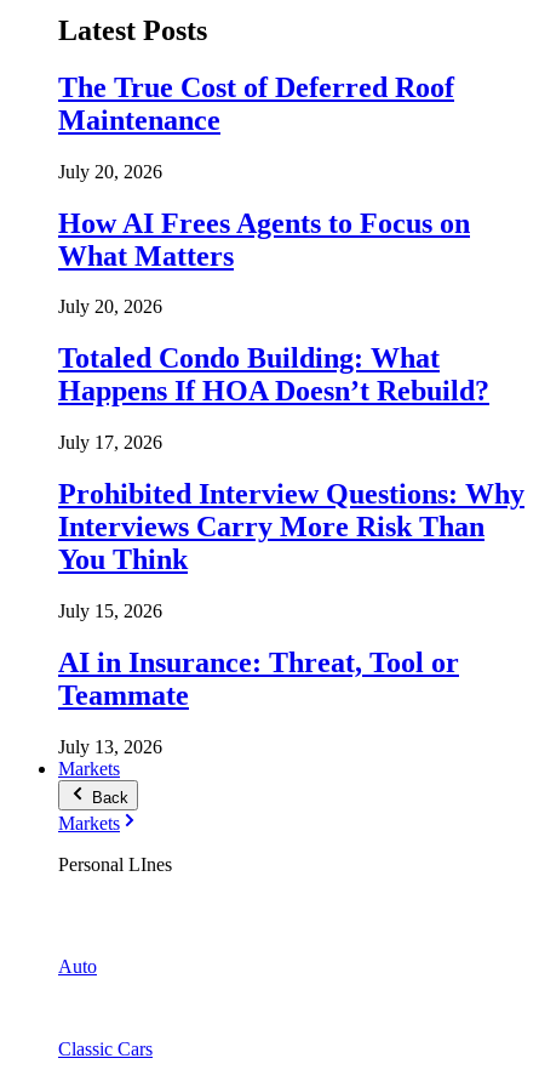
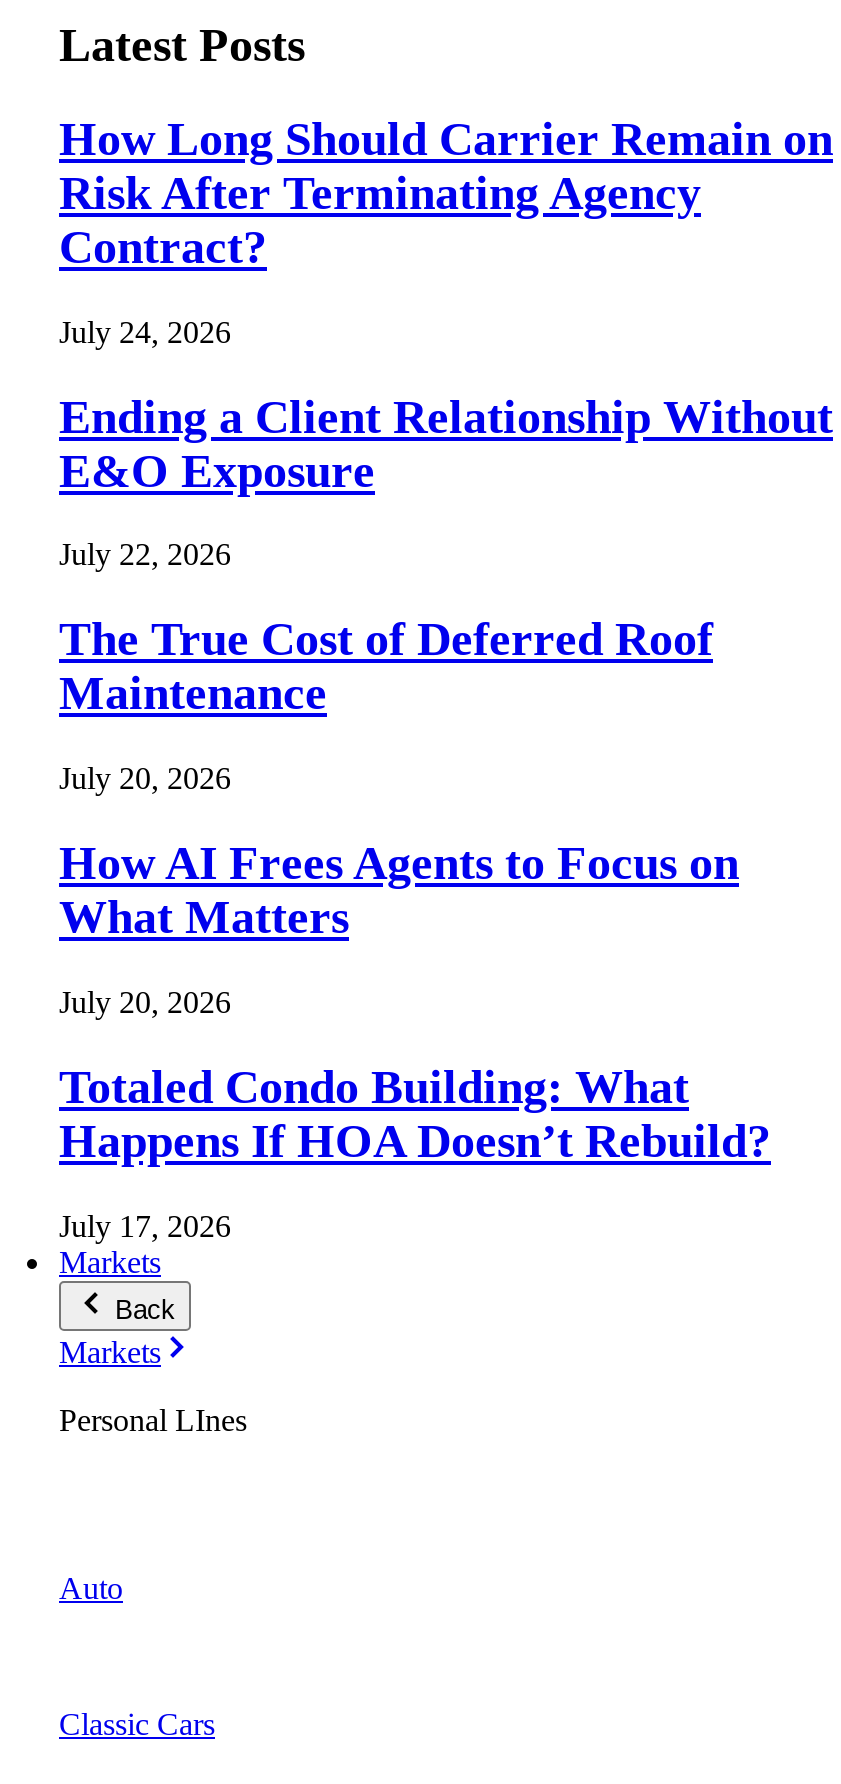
none -> [59,112,833,572] How Long Should Carrier Remain on | Risk After Terminating Agency | Contract? | July 24, 2026 | Ending a Client Relationship Without | E&O Exposure | July 22, 2026
moved [58,71,489,453] -> [59,614,771,1243]: The True Cost of Deferred Roof | Maintenance | July 20, 2026 | ... | Happens If HOA Doesn’t Rebuild? | July 17, 2026
[58,478,524,757] Prohibited Interview Questions: Why | Interviews Carry More Risk Than | You Think | July 15, 2026 | AI in Insurance: Threat, Tool or | Teammate | July 13, 2026 -> none

